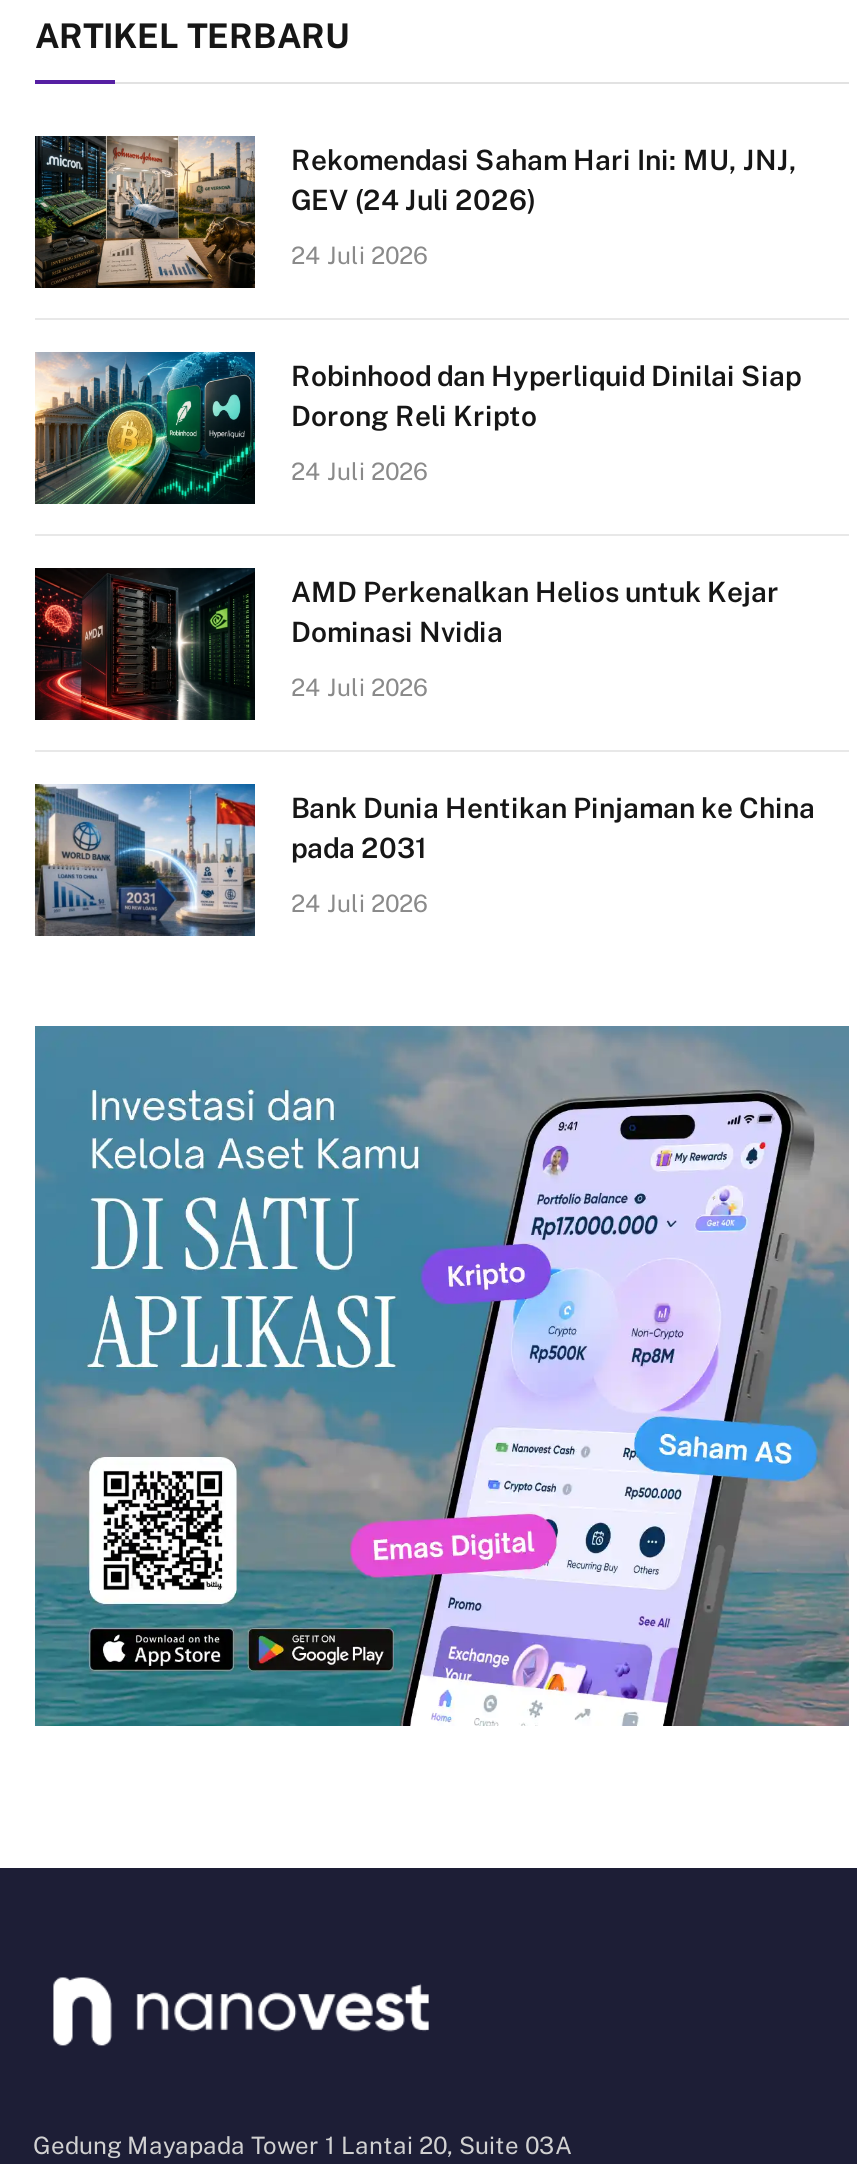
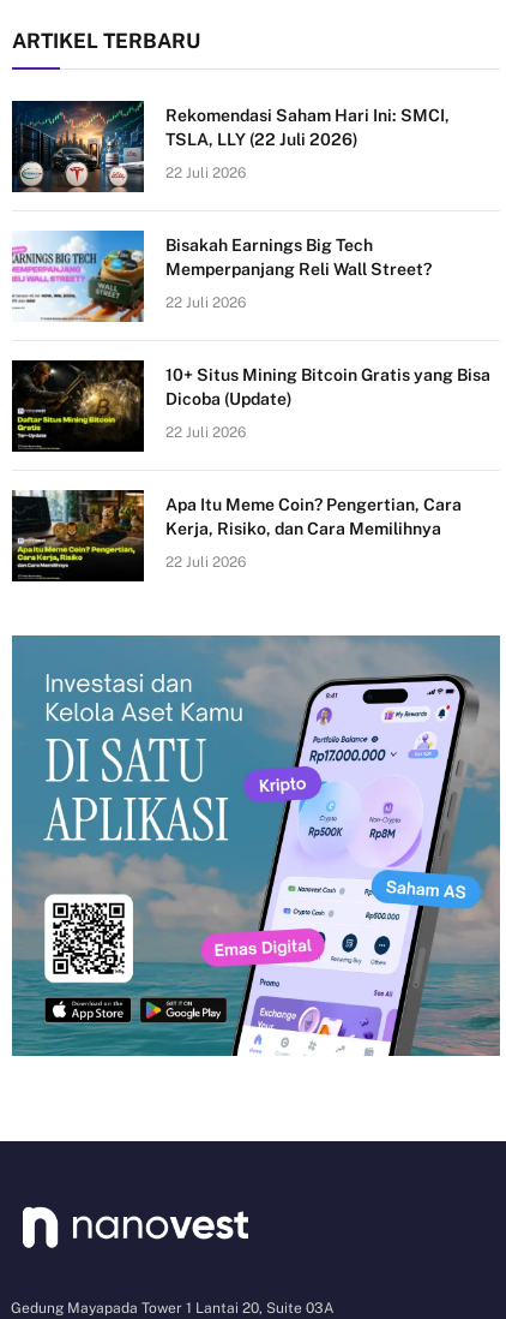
[35,134,797,288] [image] | Rekomendasi Saham Hari Ini: MU, JNJ, | GEV (24 Juli 2026) -> [12,100,450,193] [image] | Rekomendasi Saham Hari Ini: SMCI, | TSLA, LLY (22 Juli 2026)
[291,241,427,269] 24 Juli 2026 -> [165,164,246,181] 22 Juli 2026
[33,350,801,506] [image] | Robinhood dan Hyperliquid Dinilai Siap | Dorong Reli Kripto -> [11,229,432,323] [image] | Bisakah Earnings Big Tech | Memperpanjang Reli Wall Street?
[291,457,427,485] 24 Juli 2026 -> [165,294,246,311] 22 Juli 2026
[35,570,779,722] [image] | AMD Perkenalkan Helios untuk Kejar | Dominasi Nvidia -> [12,362,490,453] [image] | 10+ Situs Mining Bitcoin Gratis yang Bisa | Dicoba (Update)
[291,673,427,701] 24 Juli 2026 -> [165,424,246,440] 22 Juli 2026
[33,782,815,938] [image] | Bank Dunia Hentikan Pinjaman ke China | pada 2031 -> [11,489,462,583] [image] | Apa Itu Meme Coin? Pengertian, Cara | Kerja, Risiko, dan Cara Memilihnya
[291,889,427,917] 24 Juli 2026 -> [165,553,246,570] 22 Juli 2026

